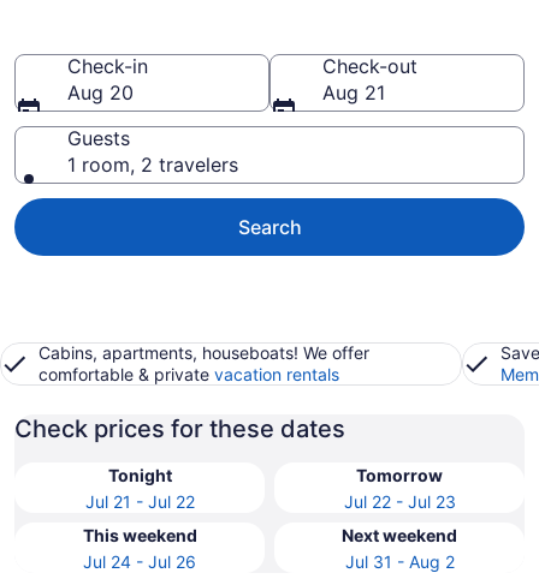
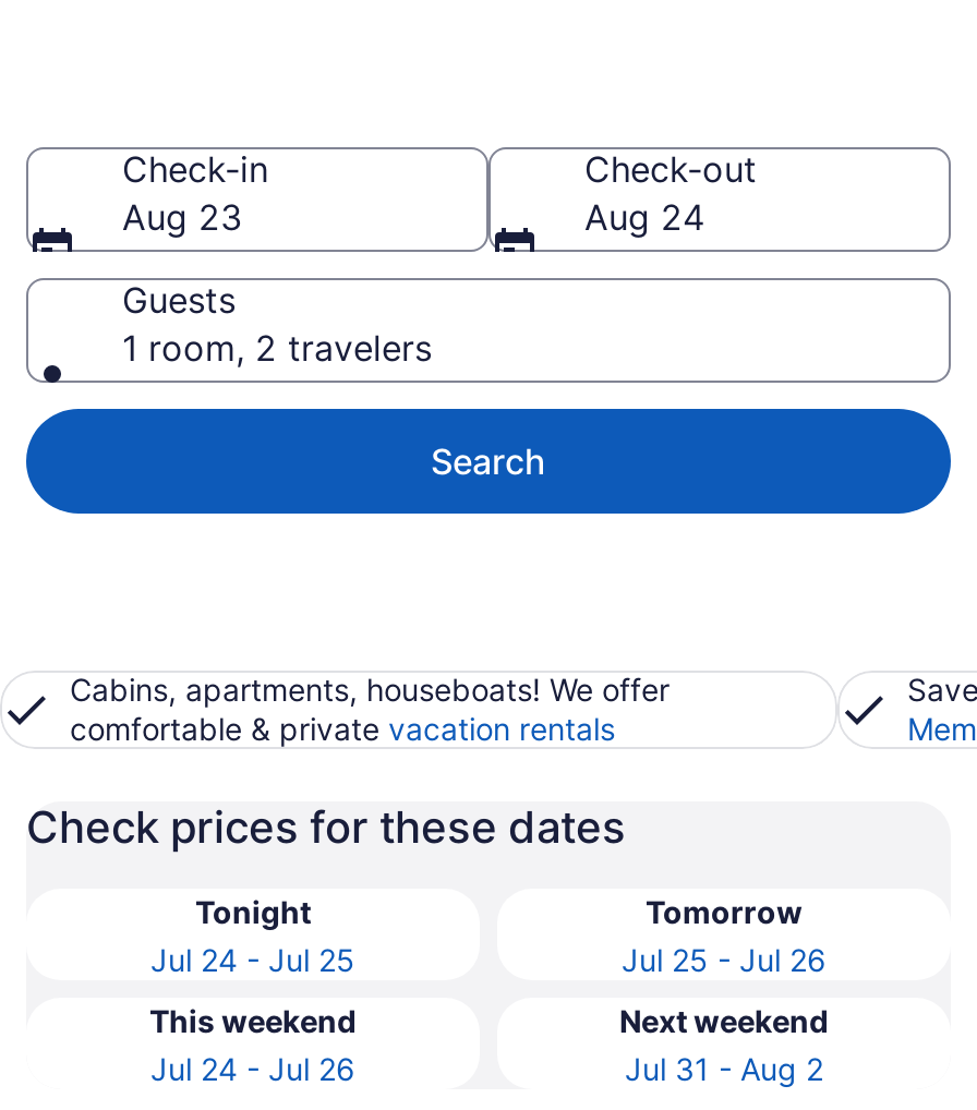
[67,80,134,105] Aug 20 -> [122,195,242,239] Aug 23
[322,80,385,105] Aug 21 -> [584,195,704,239] Aug 24
[85,491,194,512] Jul 21 - Jul 22 -> [150,941,355,978] Jul 24 - Jul 25
[343,491,455,512] Jul 22 - Jul 23 -> [622,941,827,978] Jul 25 - Jul 26

